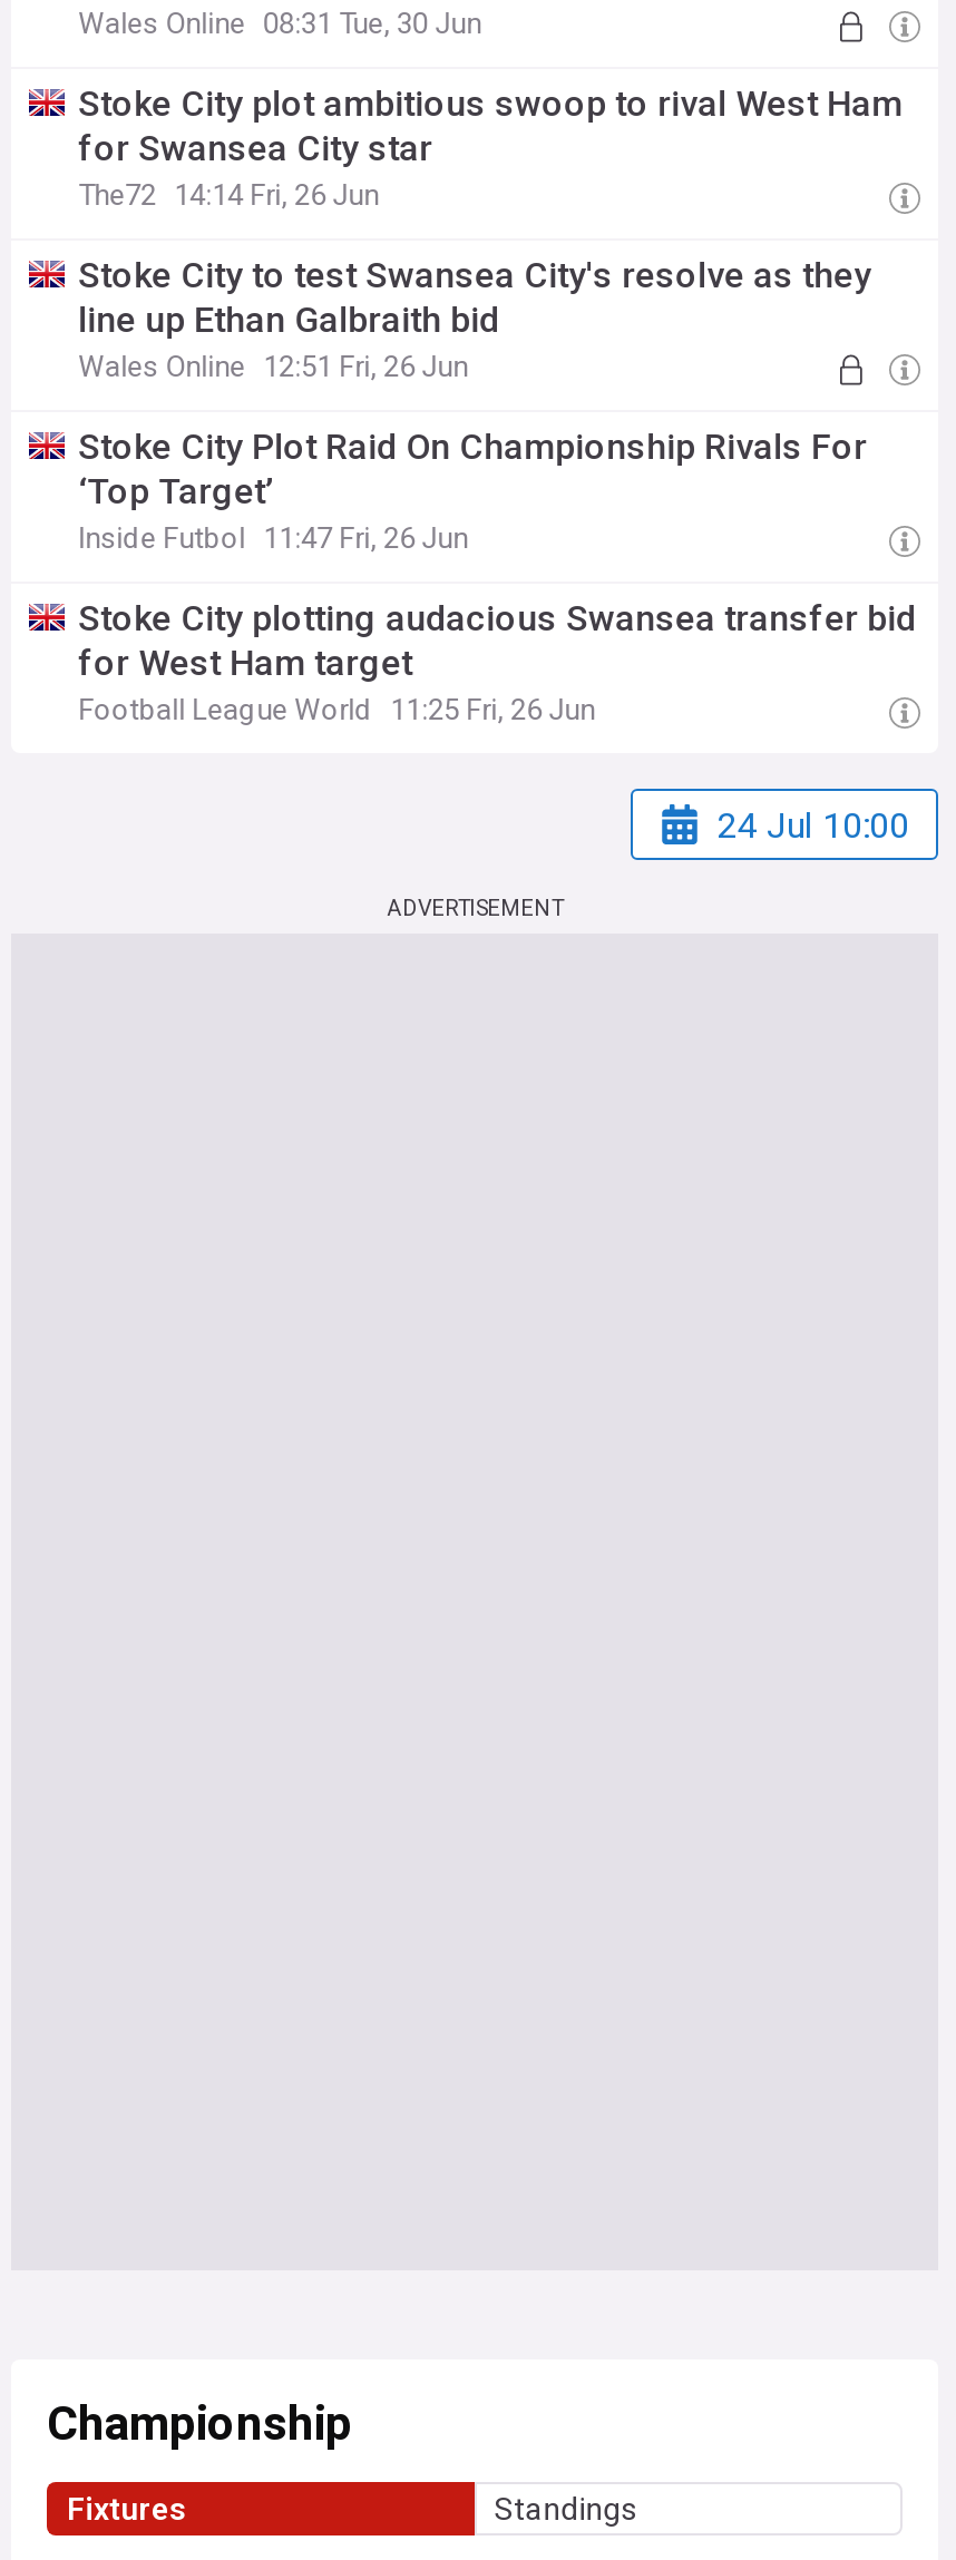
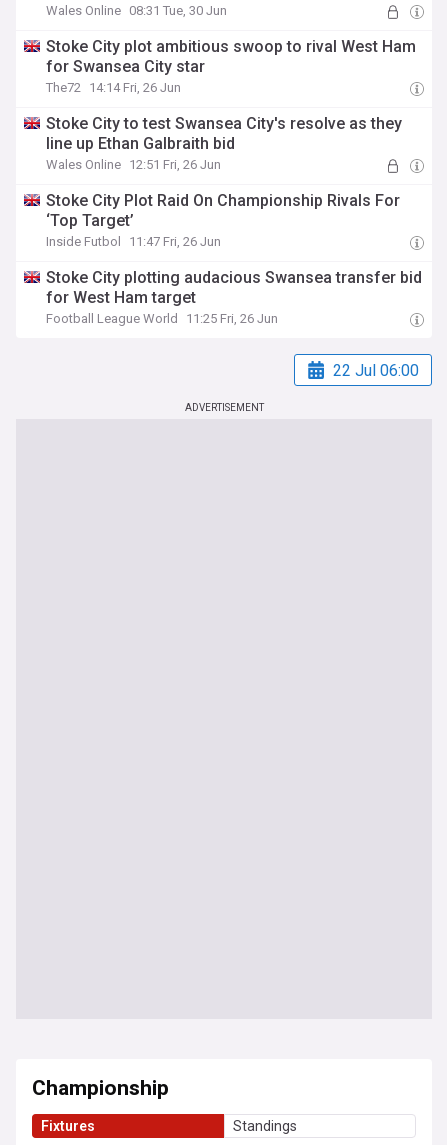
[718,803,909,846] 24 Jul 10:00 -> [333,360,419,379] 22 Jul 06:00

